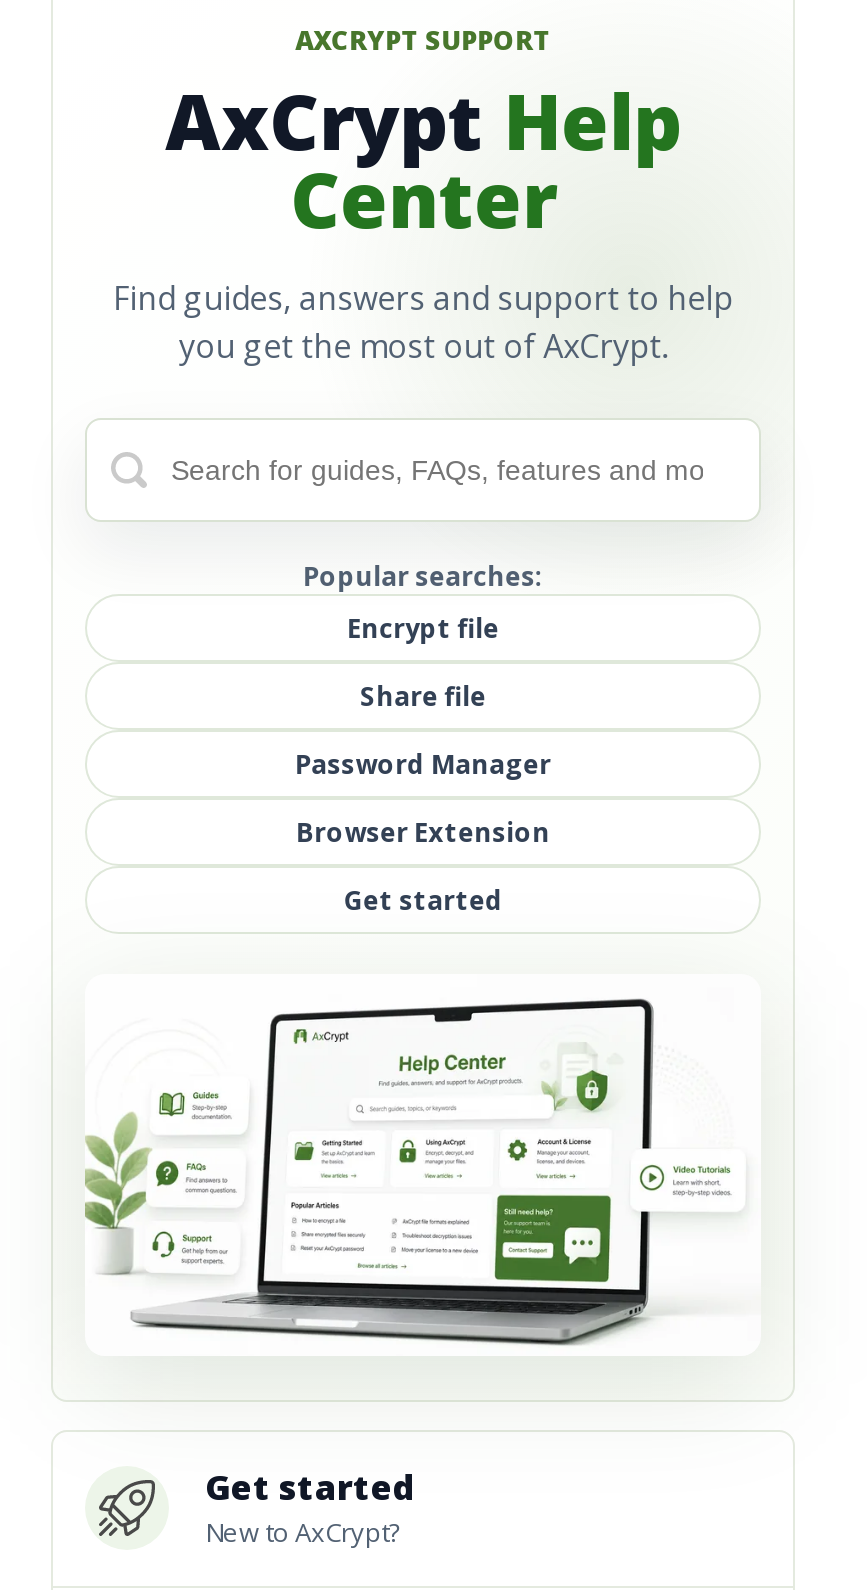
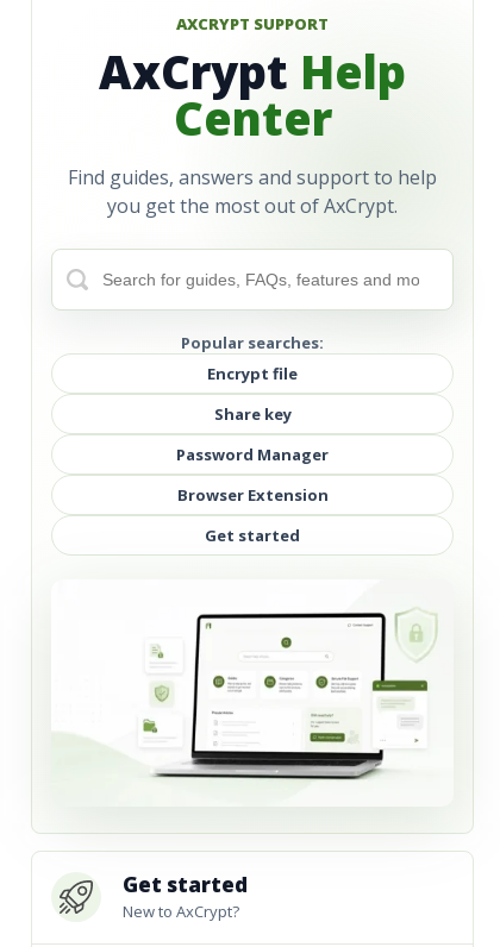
[360,679,486,715] Share file -> [214,404,291,425] Share key
[83,998,733,1346] [image] -> [51,595,438,799] [image]

